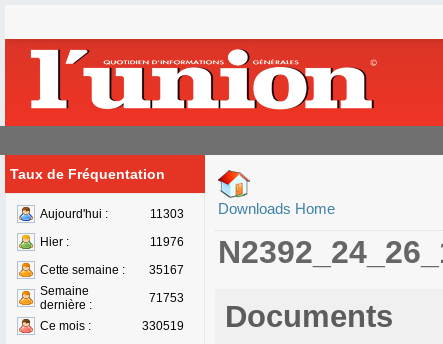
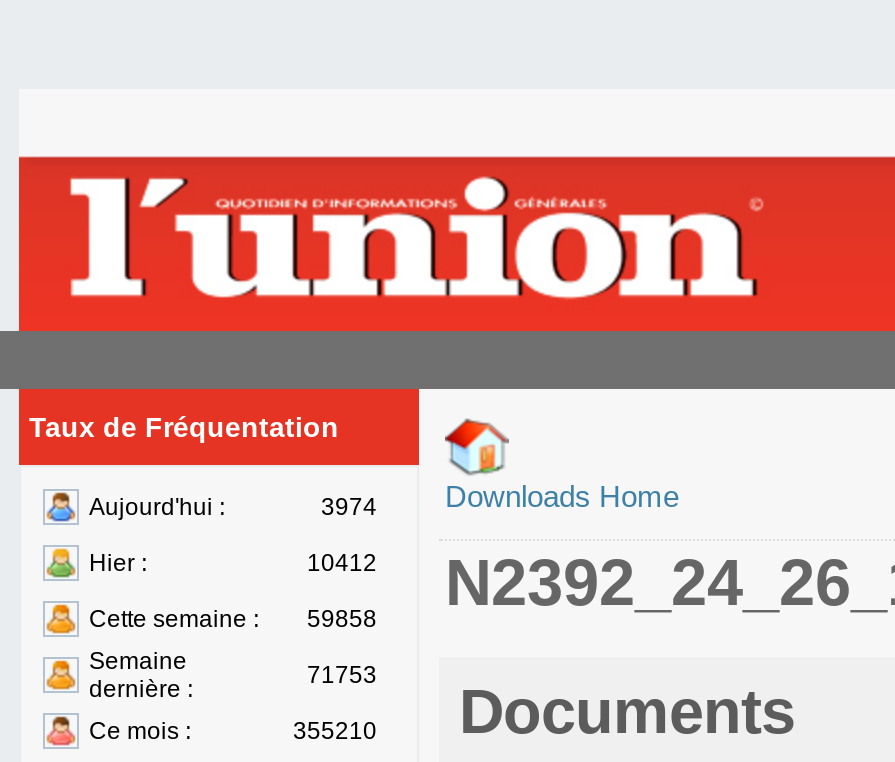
[150,207,184,221] 11303 -> [321,493,377,521] 3974
[150,235,184,249] 11976 -> [307,549,377,577] 10412
[40,263,184,277] Cette semaine : 35167 -> [89,605,377,633] Cette semaine : 59858
[142,319,184,333] 330519 -> [293,717,377,745] 355210

